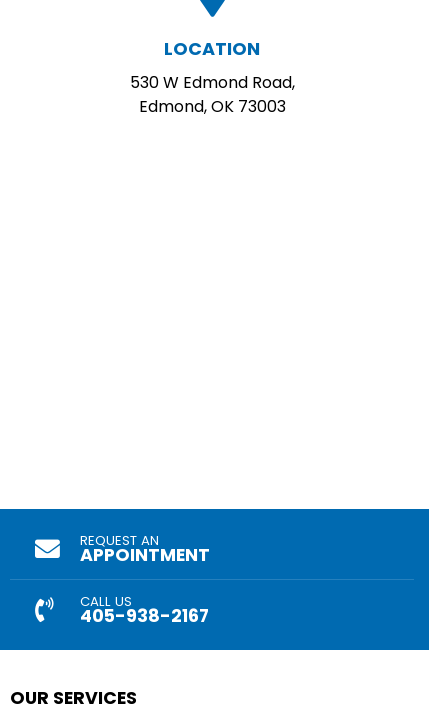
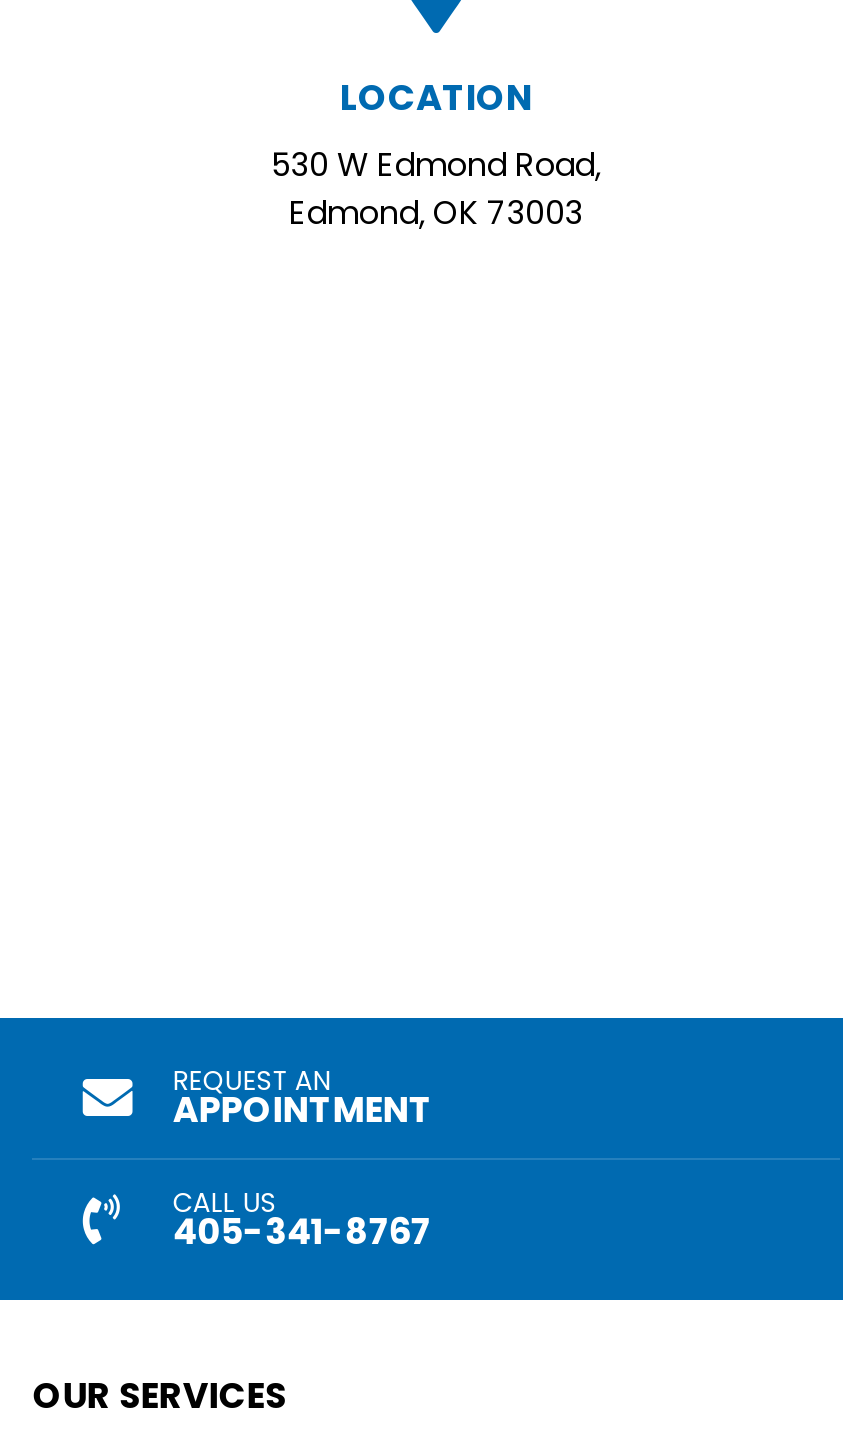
[80,604,209,628] 405-938-2167 -> [173,1208,431,1256] 405-341-8767

